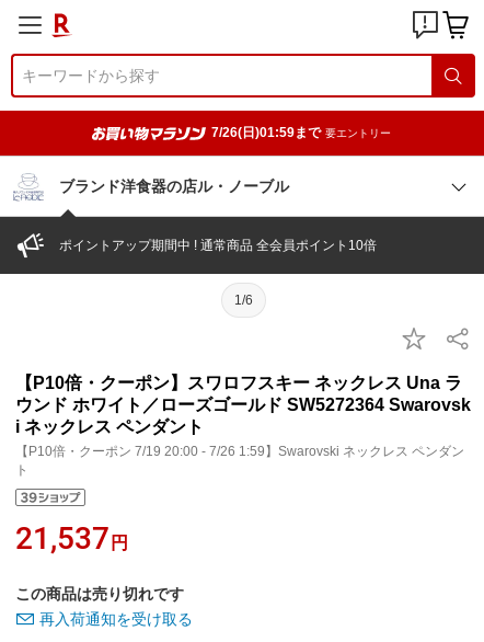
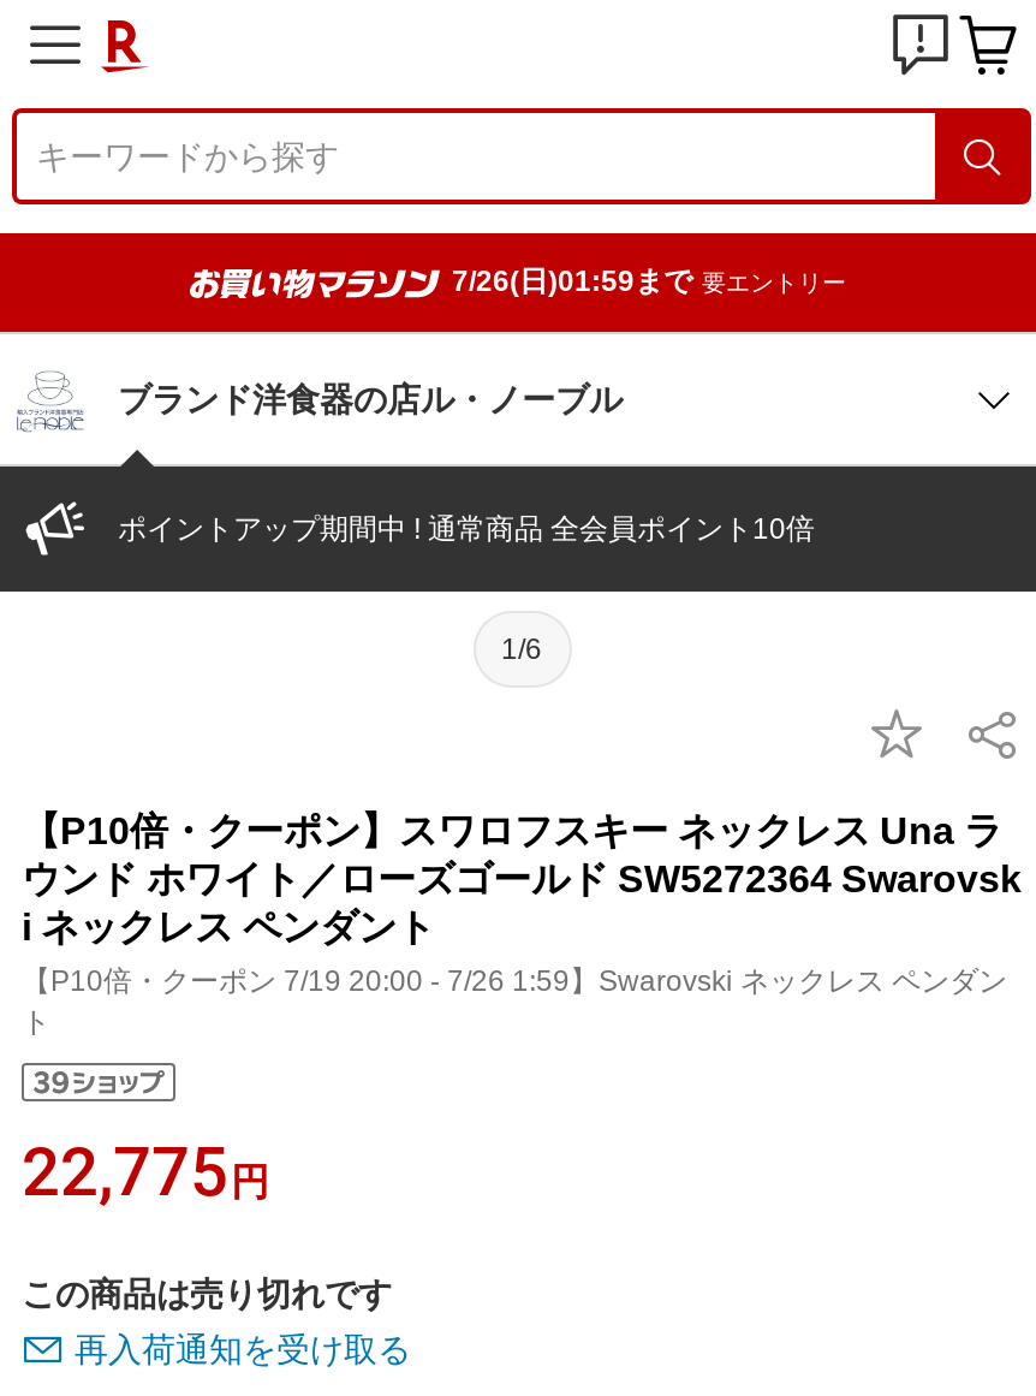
[15,520,128,557] 21,537円 -> [22,1133,269,1212] 22,775円

